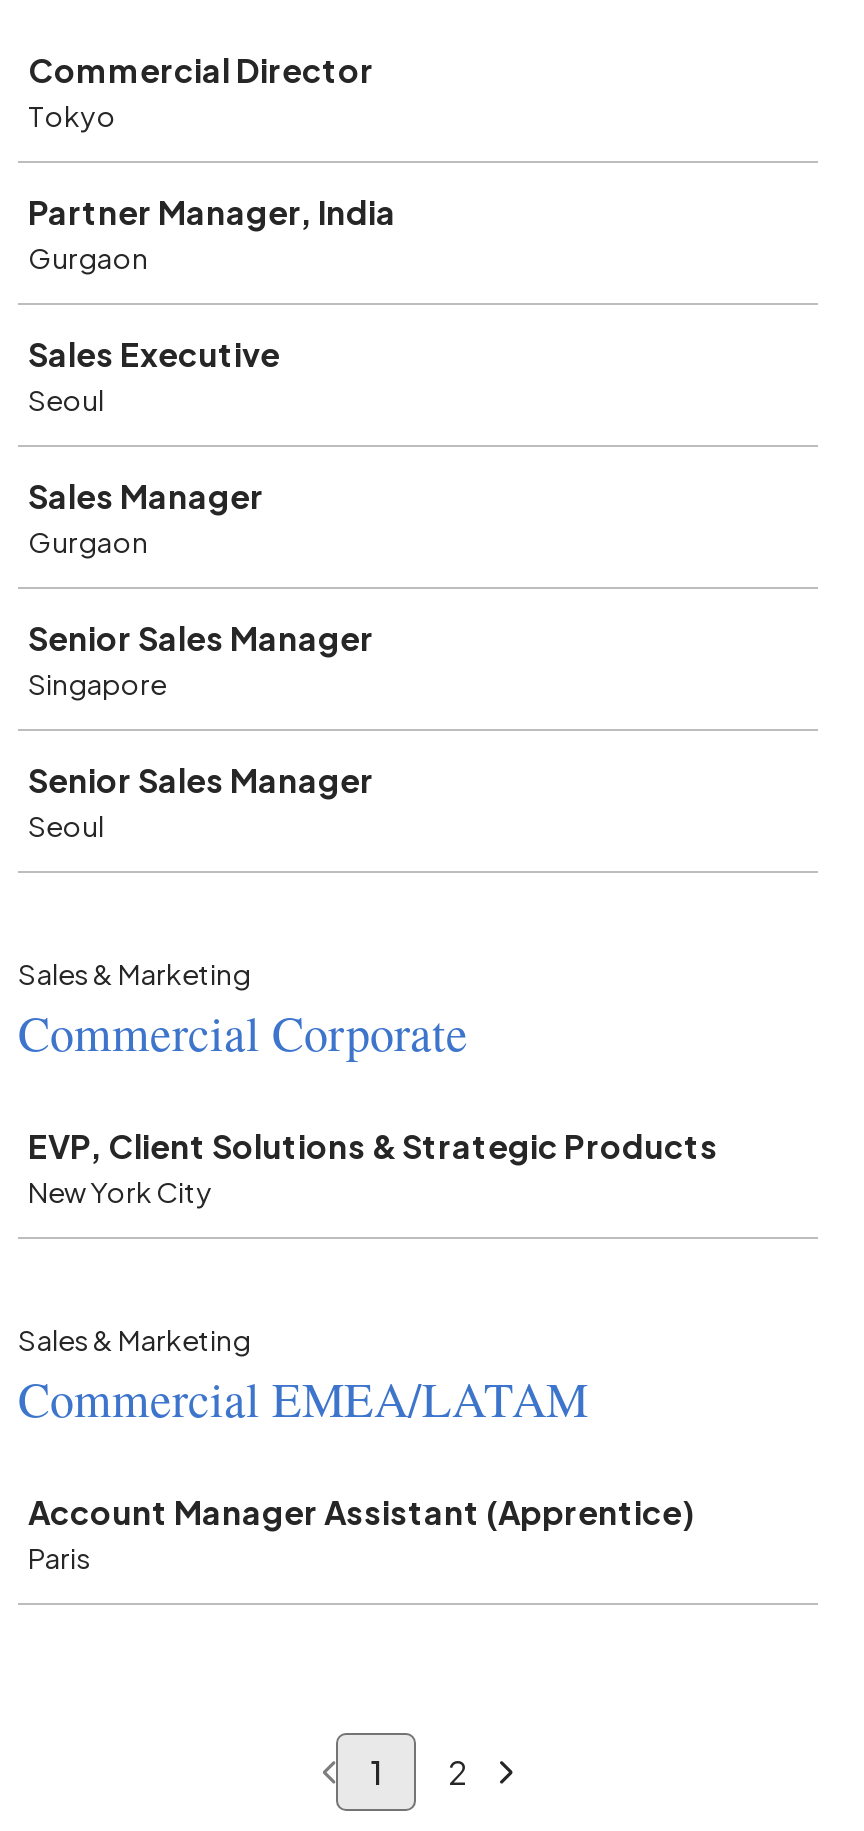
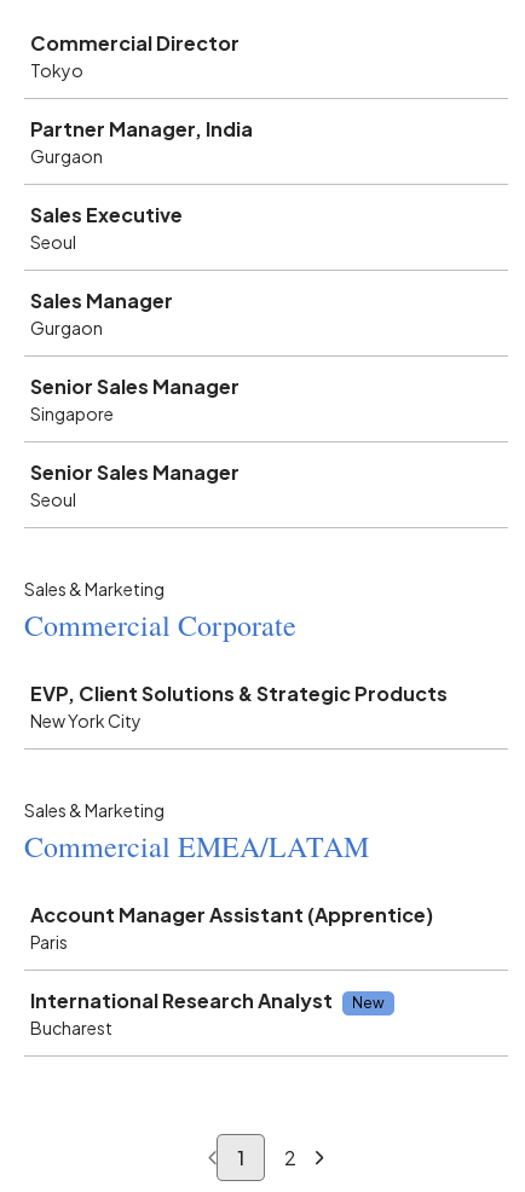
none -> [30,988,385,1038] International Research Analyst | New | Bucharest

